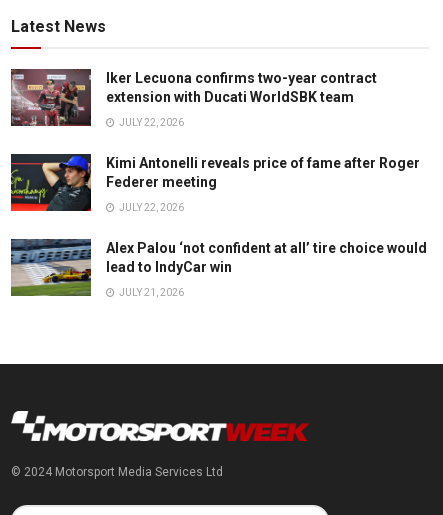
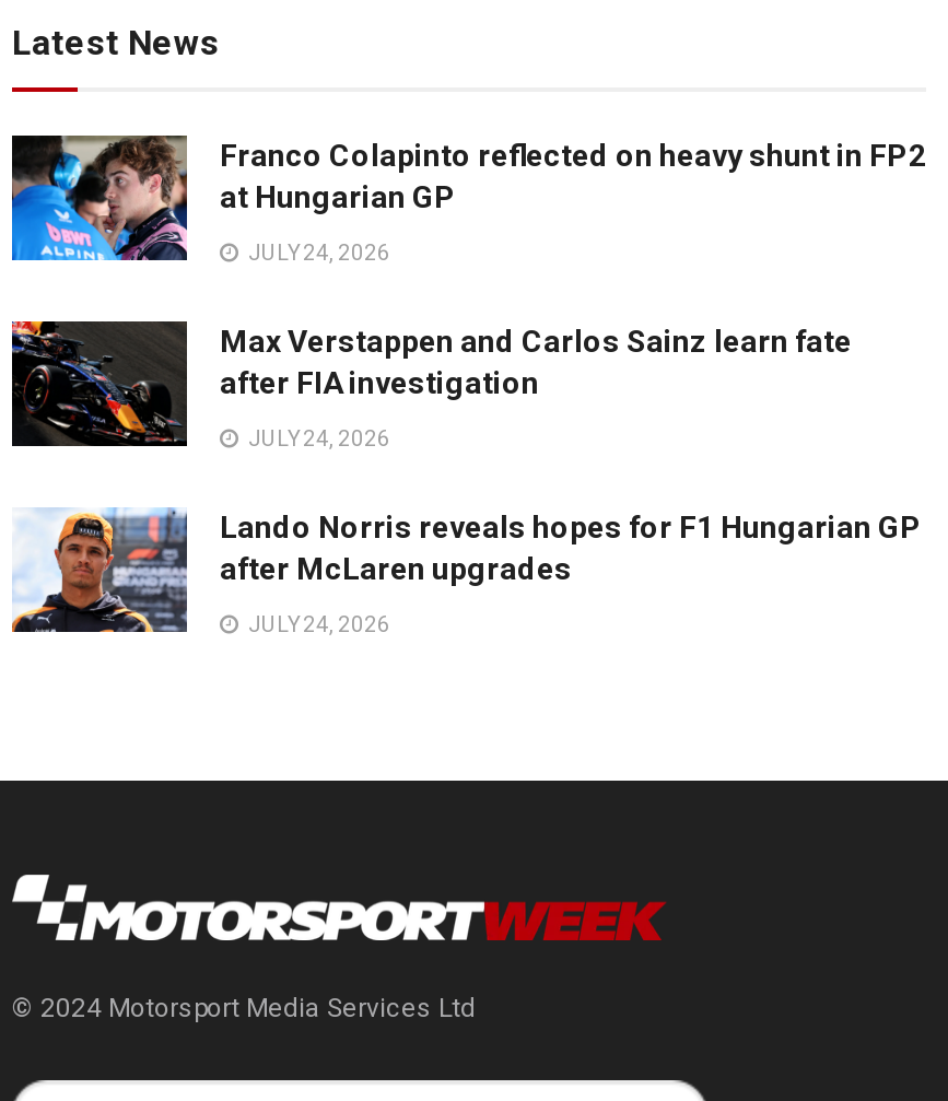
[10,68,377,127] [image] | Iker Lecuona confirms two-year contract | extension with Ducati WorldSBK team -> [10,133,926,262] [image] | Franco Colapinto reflected on heavy shunt in FP2 | at Hungarian GP
[117,117,184,128] JULY 22, 2026 -> [244,241,390,265] JULY 24, 2026
[10,153,420,212] [image] | Kimi Antonelli reveals price of fame after Roger | Federer meeting -> [10,319,852,448] [image] | Max Verstappen and Carlos Sainz learn fate | after FIA investigation
[117,202,184,213] JULY 22, 2026 -> [244,427,390,451] JULY 24, 2026
[10,238,427,297] [image] | Alex Palou ‘not confident at all’ tire choice would | lead to IndyCar win -> [12,507,922,634] [image] | Lando Norris reveals hopes for F1 Hungarian GP | after McLaren upgrades
[117,287,184,298] JULY 21, 2026 -> [244,613,390,637] JULY 24, 2026

